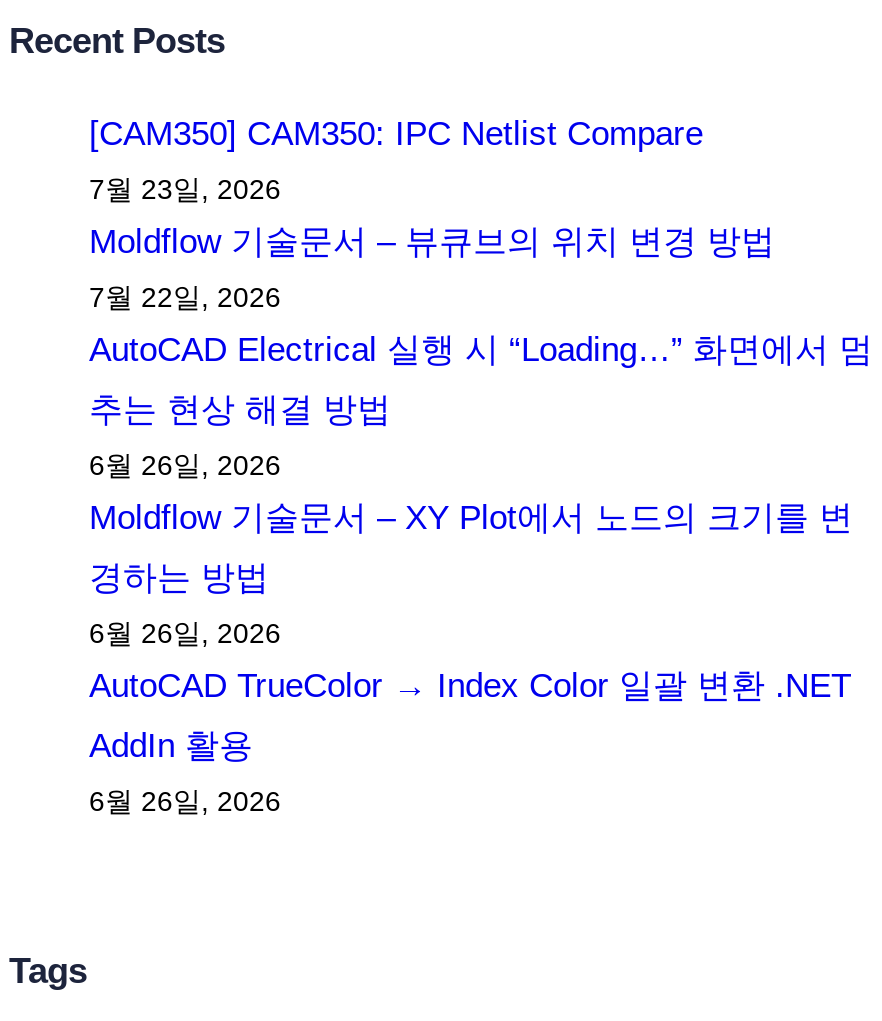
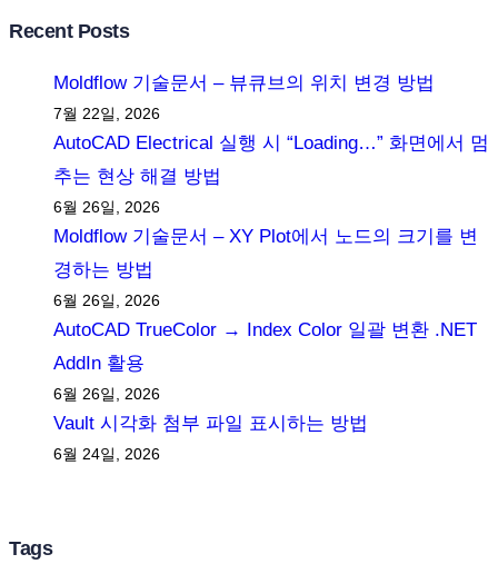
[89,116,703,206] [CAM350] CAM350: IPC Netlist Compare | 7월 23일, 2026 -> none
moved [89,224,873,818] -> [53,72,489,403]: Moldflow 기술문서 – 뷰큐브의 위치 변경 방법 | 7월 22일, 2026 | AutoCAD Electrical 실행 시 “Loading…” 화면에서 멈 | ... | AddIn 활용 | 6월 26일, 2026
none -> [53,413,368,463] Vault 시각화 첨부 파일 표시하는 방법 | 6월 24일, 2026

